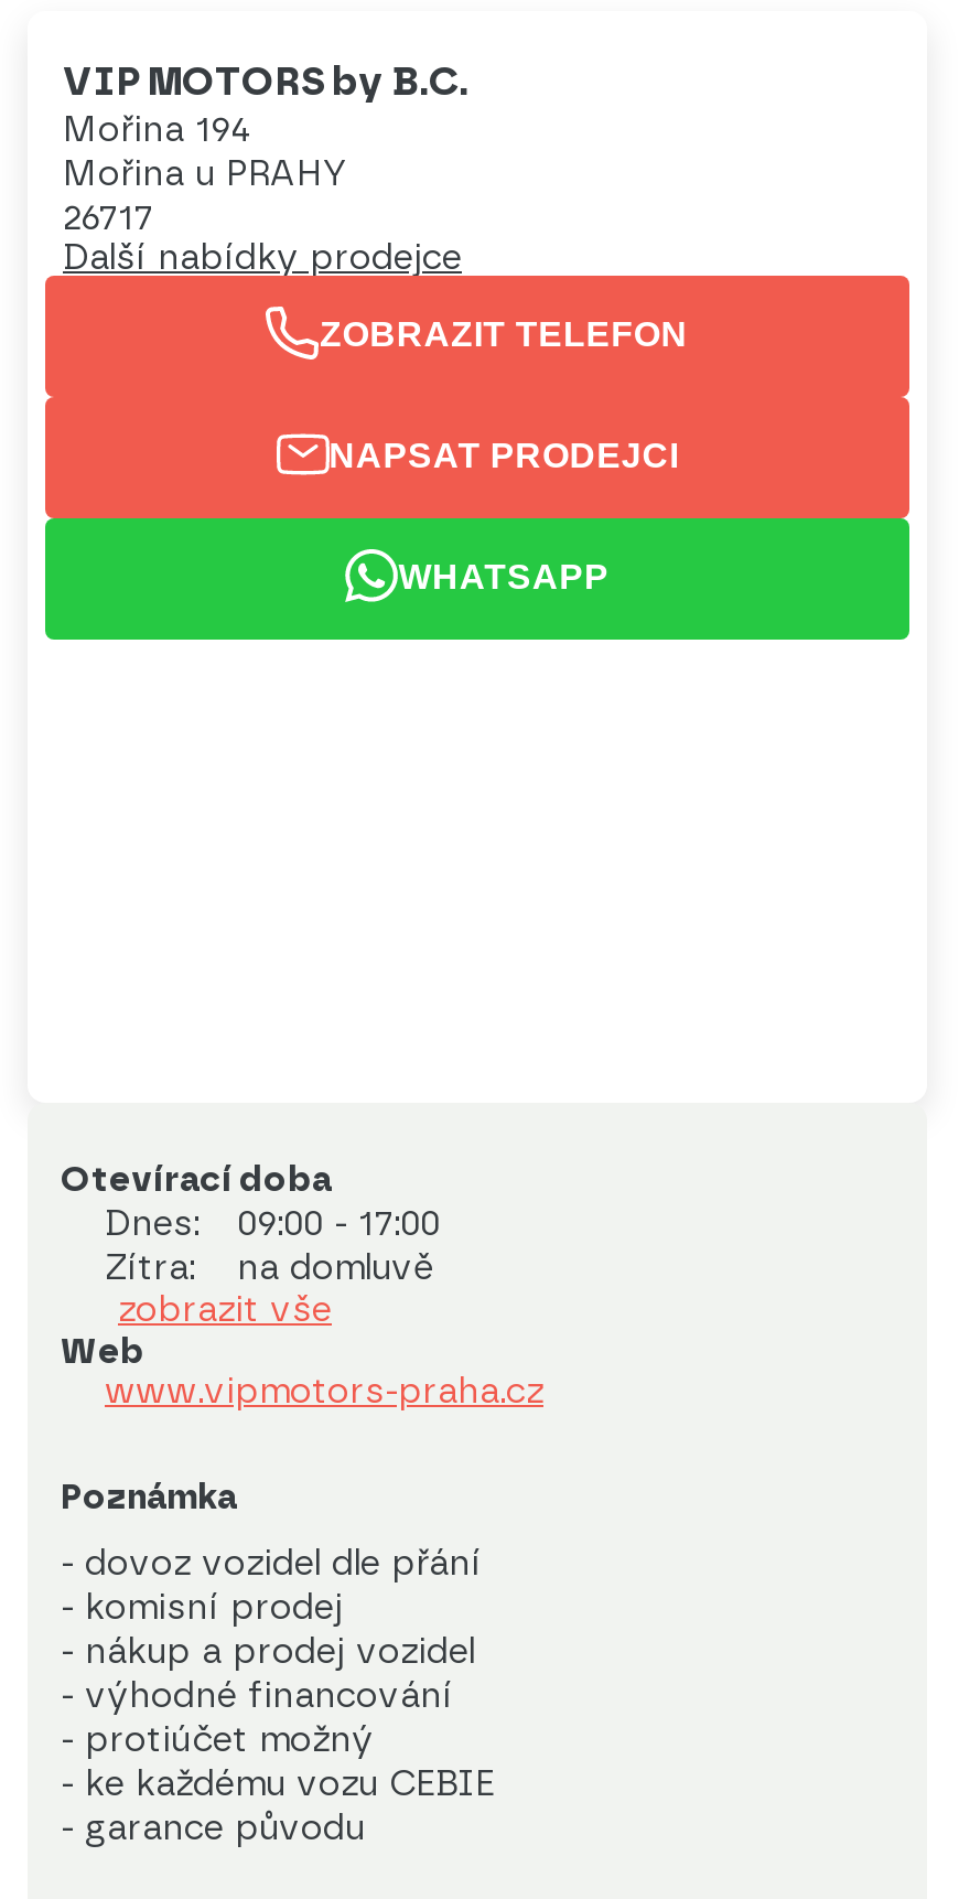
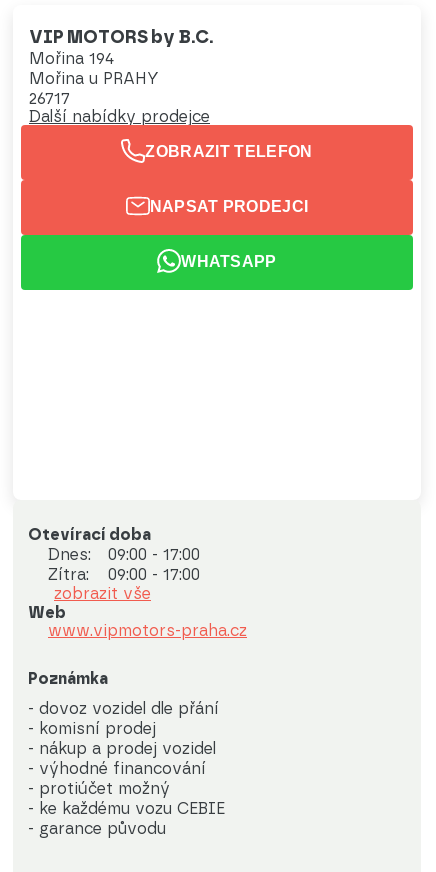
[237,1245,435,1287] na domluvě -> [108,564,200,583] 09:00 - 17:00

